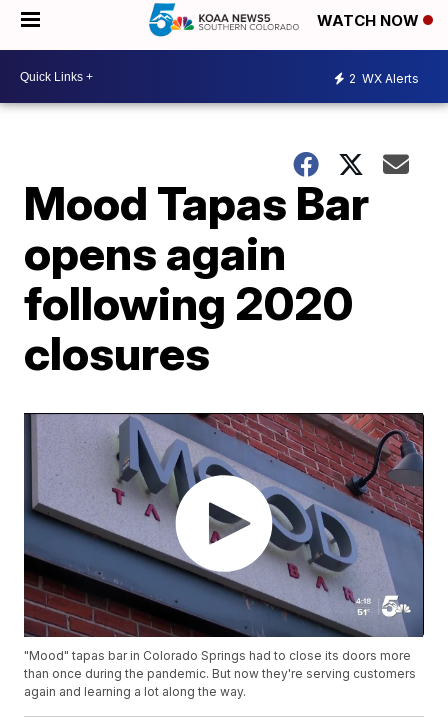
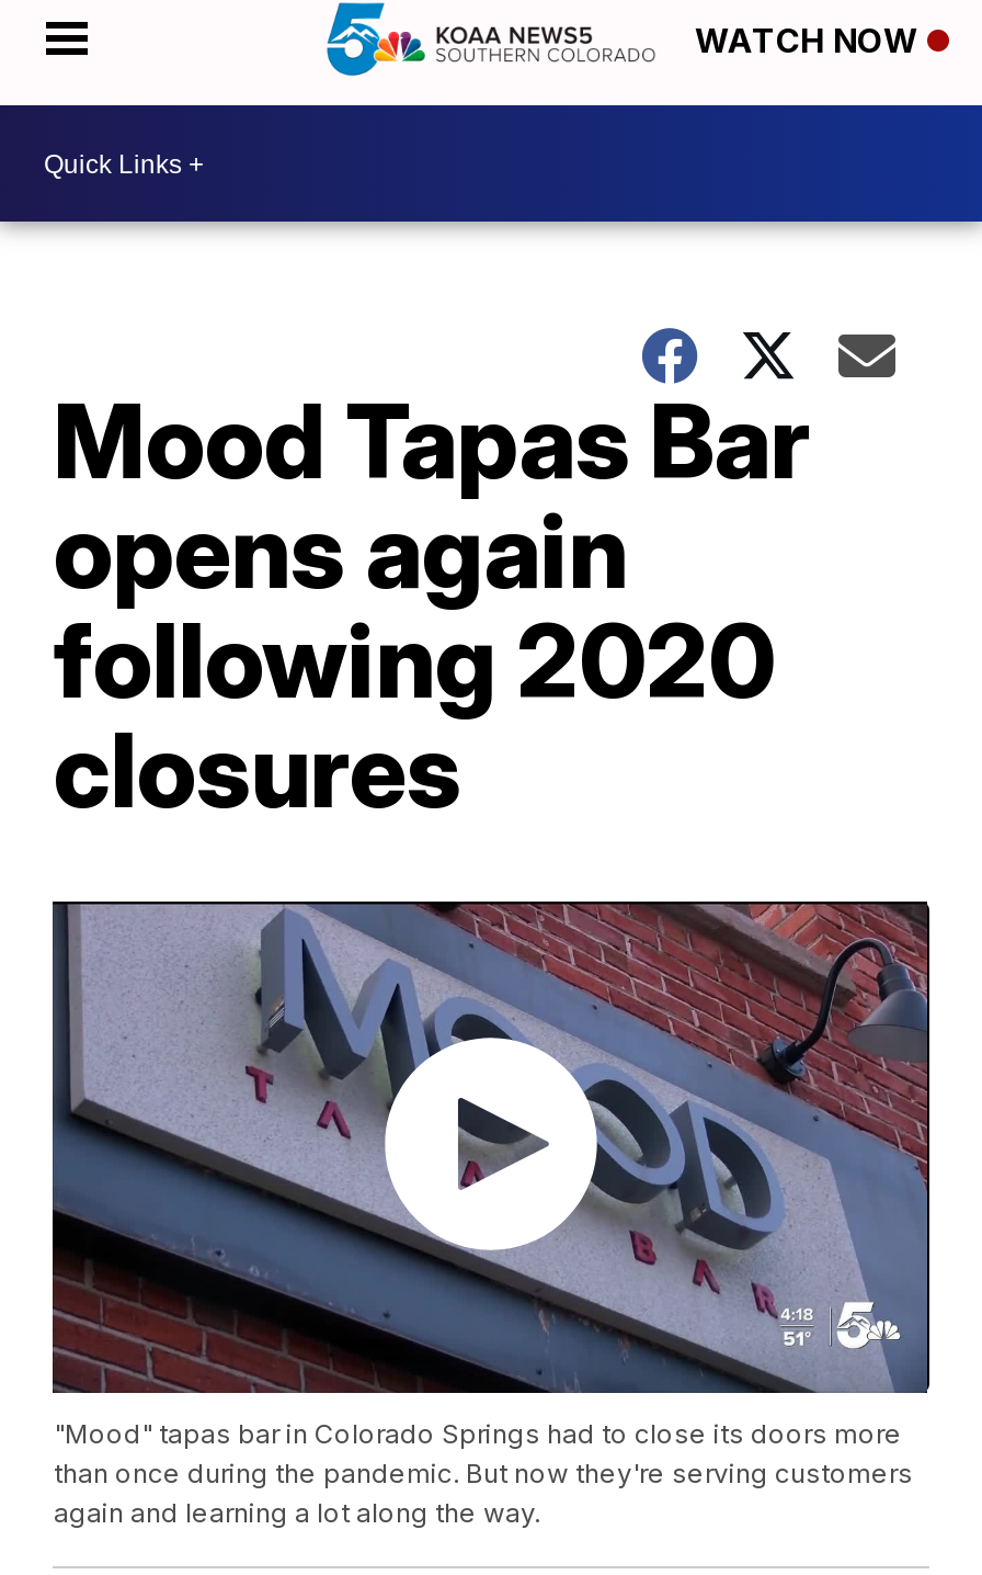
[349,70,419,85] 2 WX Alerts -> none

